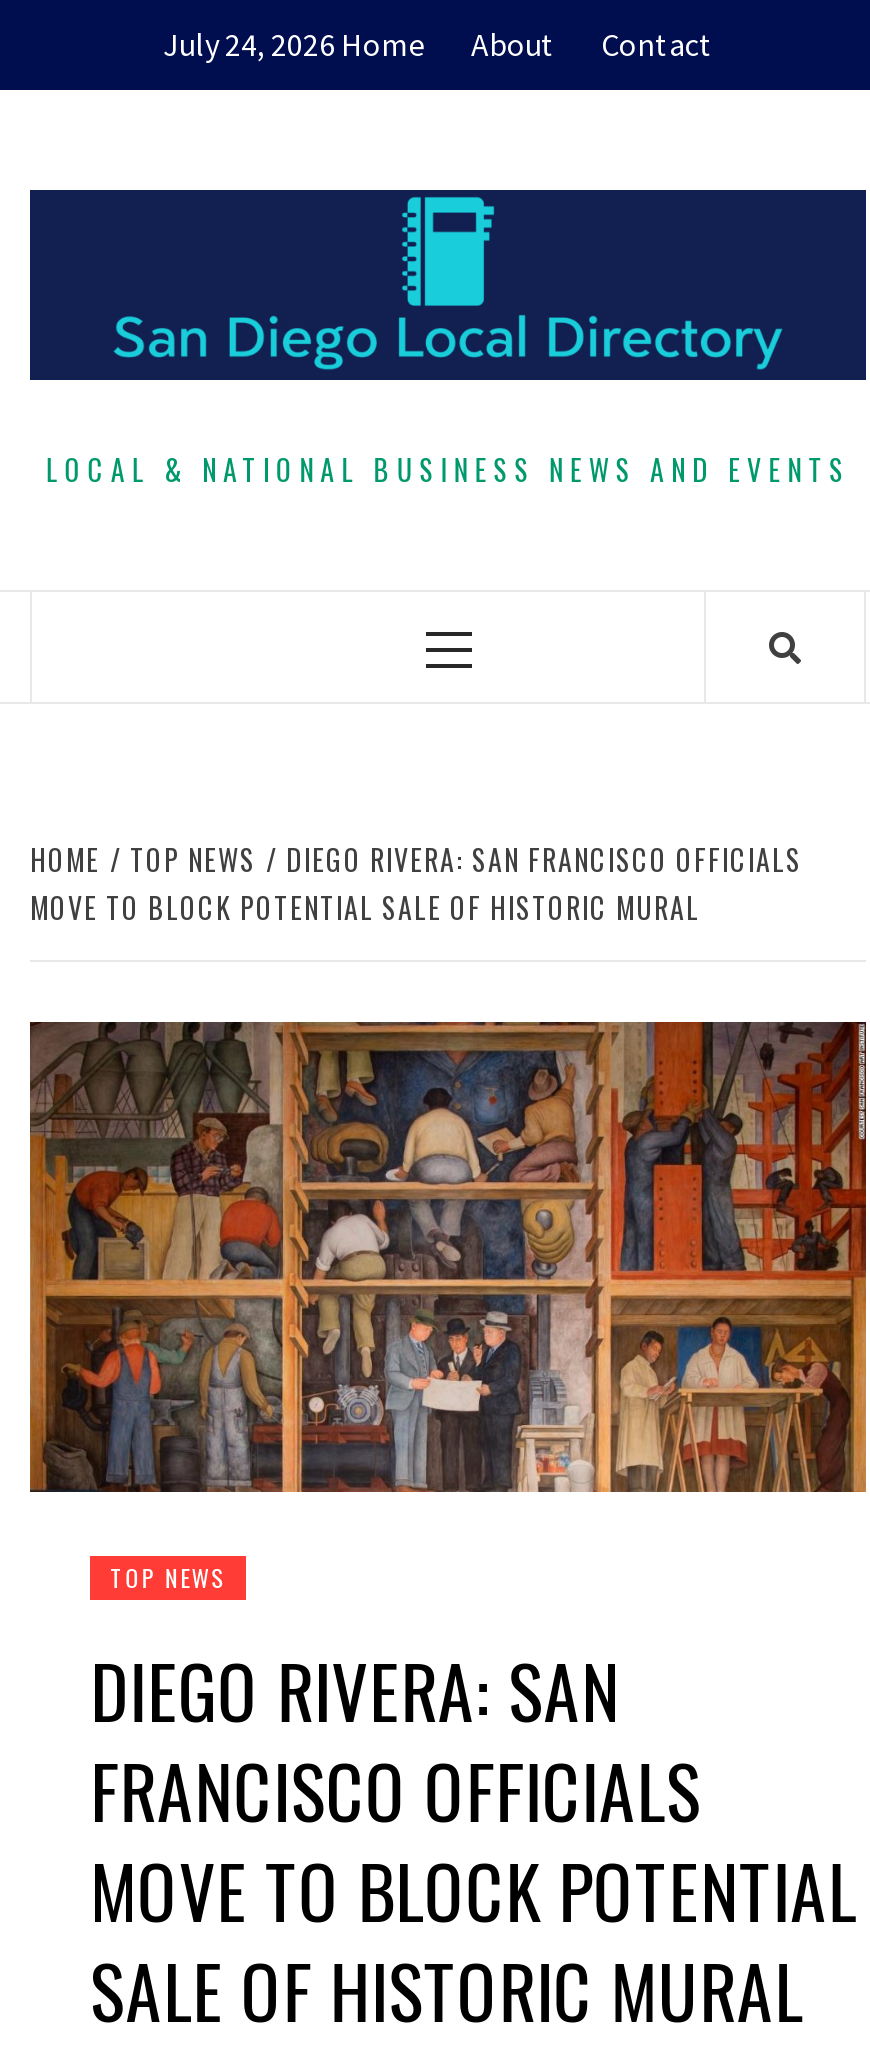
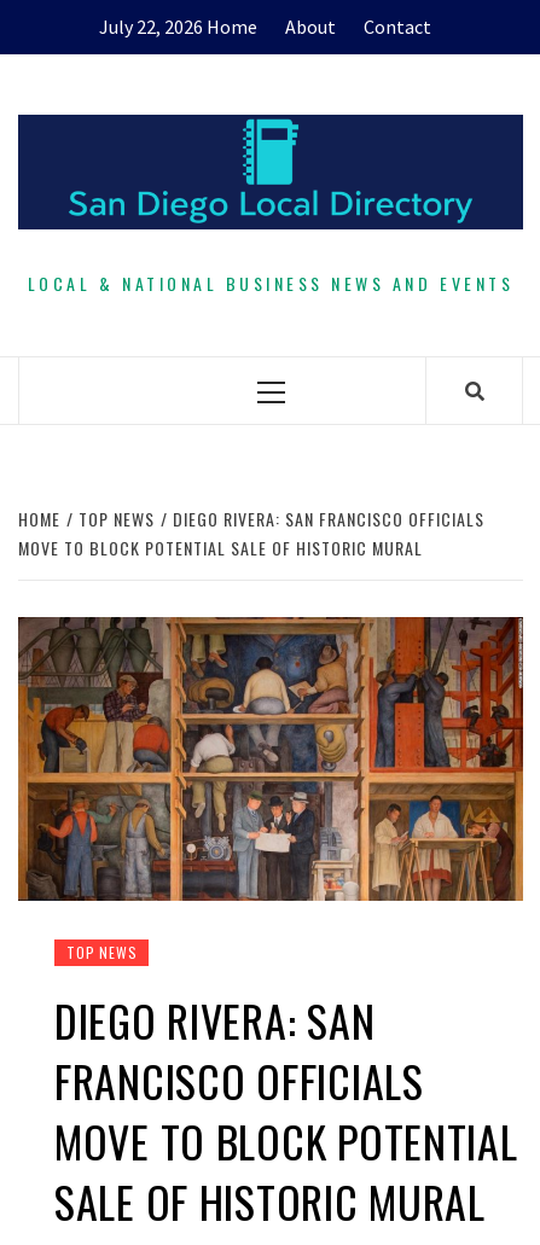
[163,24,713,64] July 24, 2026 Home About Contact -> [98,14,431,39] July 22, 2026 Home About Contact

